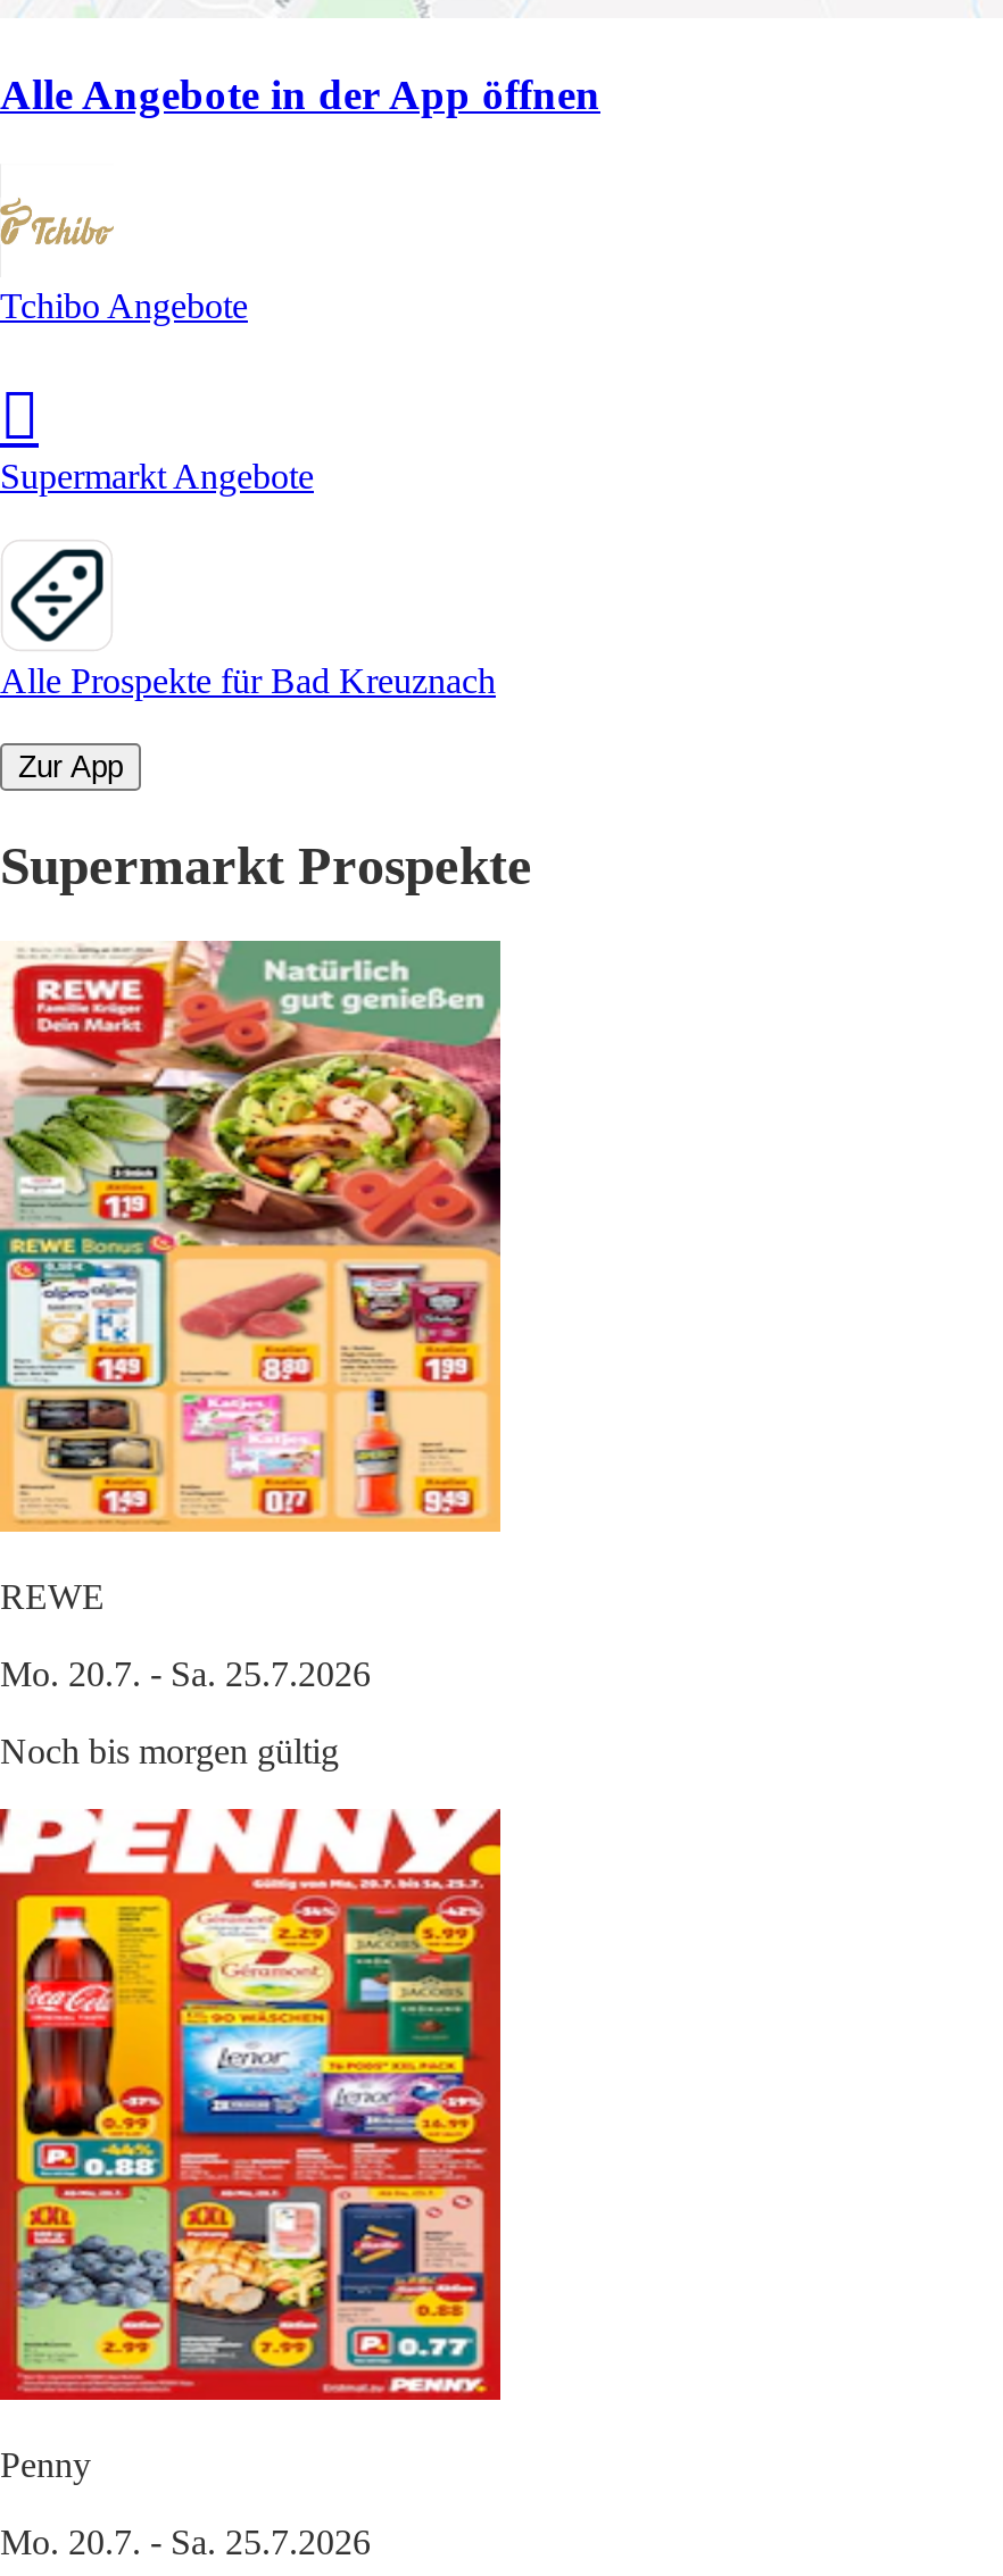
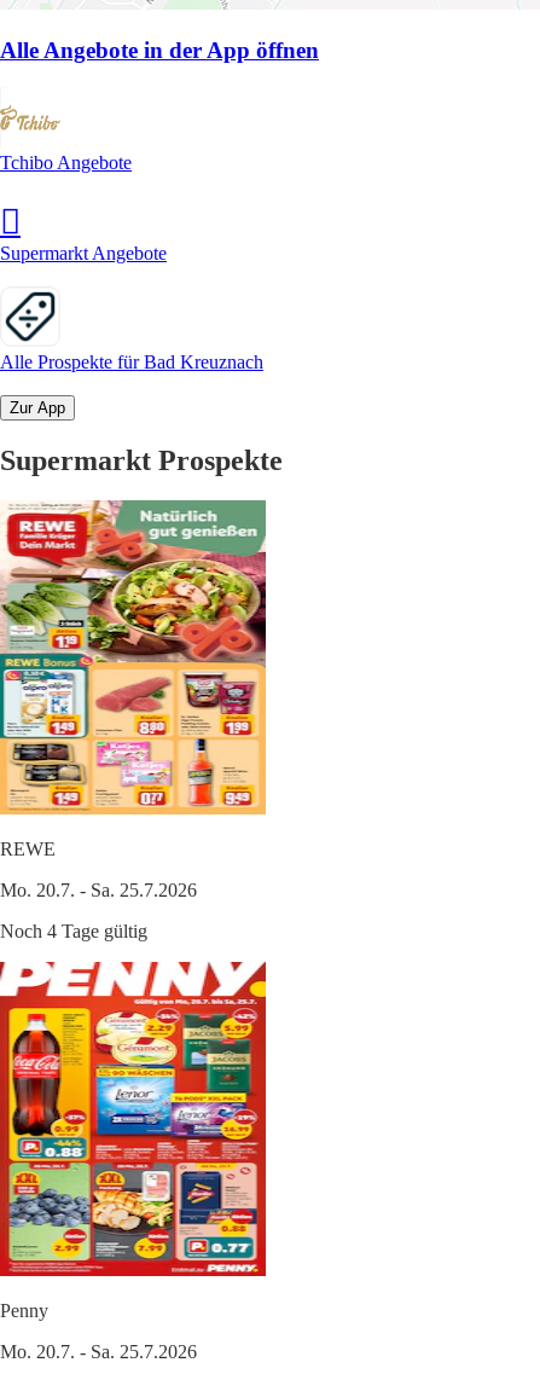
[0,1733,339,1771] Noch bis morgen gültig -> [0,921,147,942] Noch 4 Tage gültig

